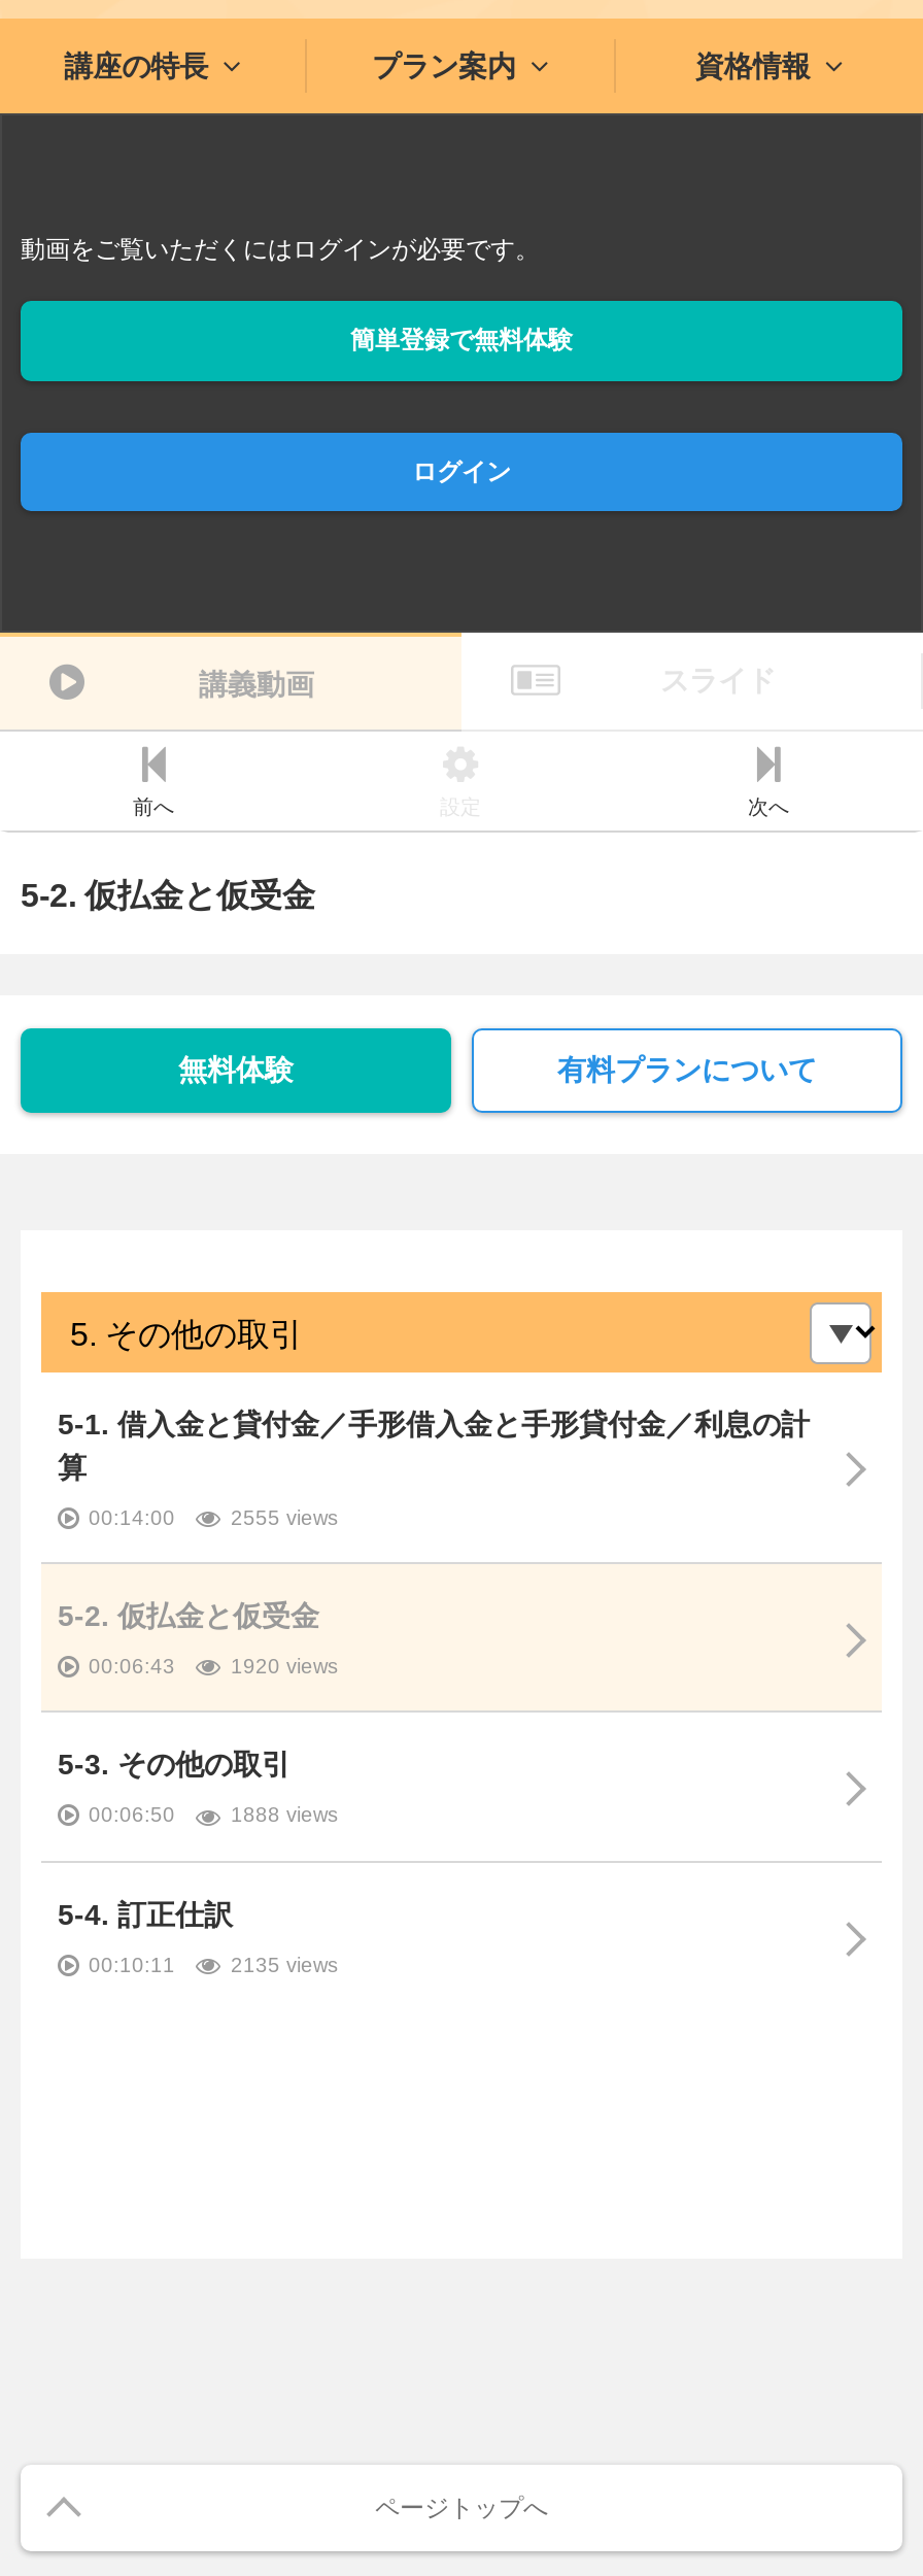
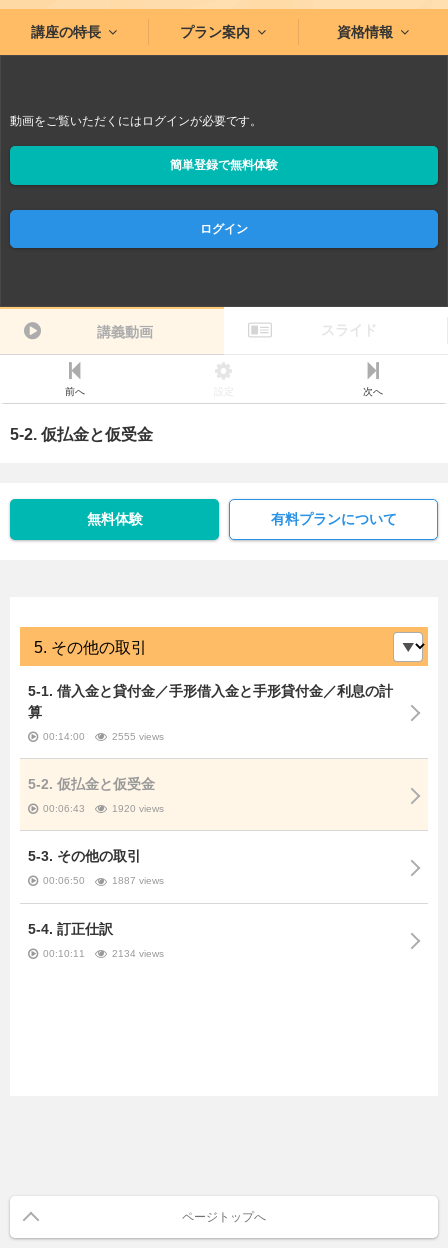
[231,1804,338,1827] 1888 views -> [112,875,164,886] 1887 views
[231,1953,338,1976] 2135 views -> [112,948,164,959] 2134 views

